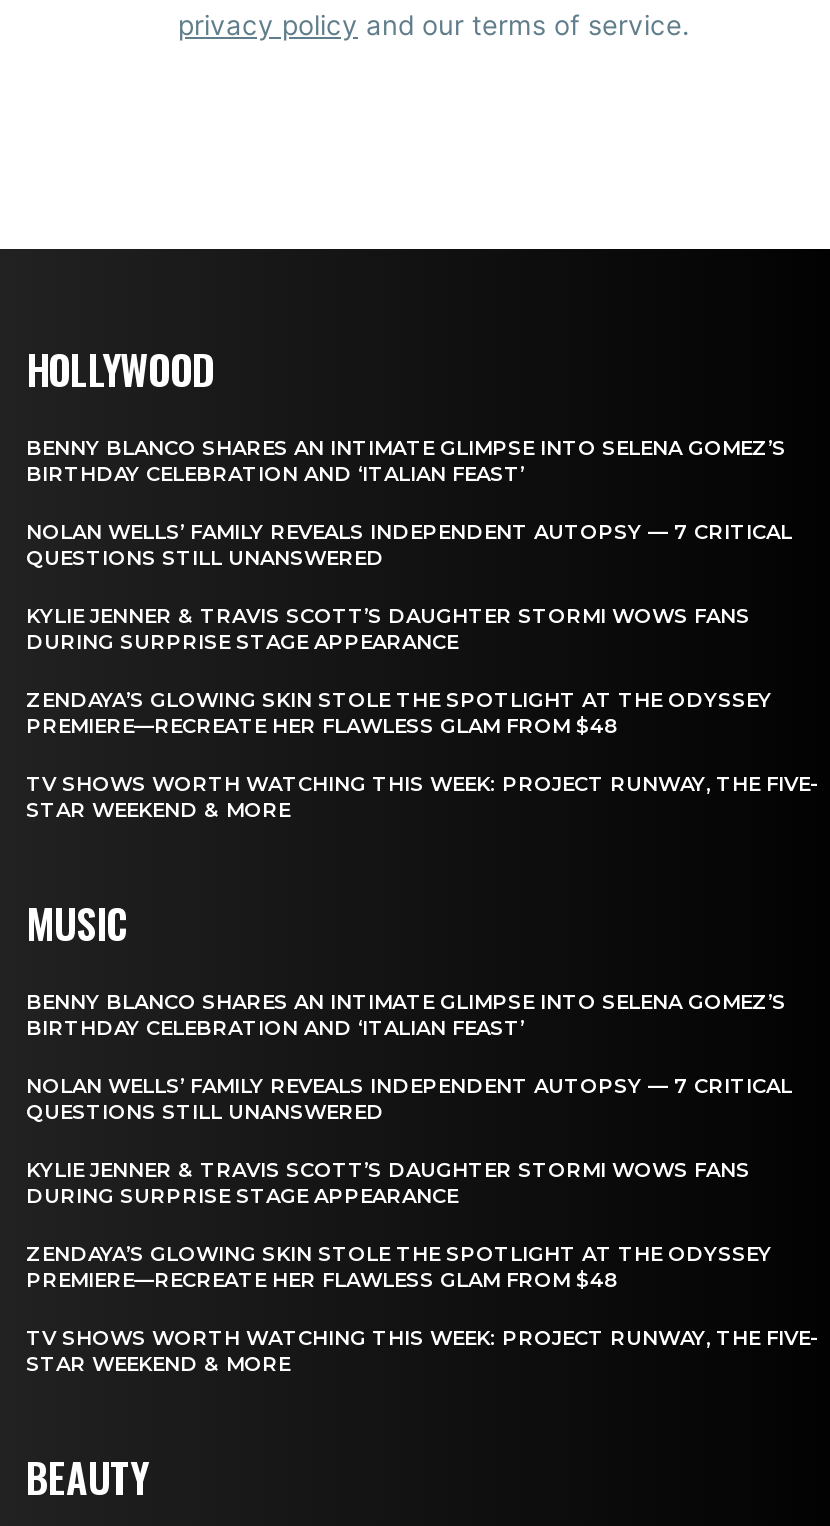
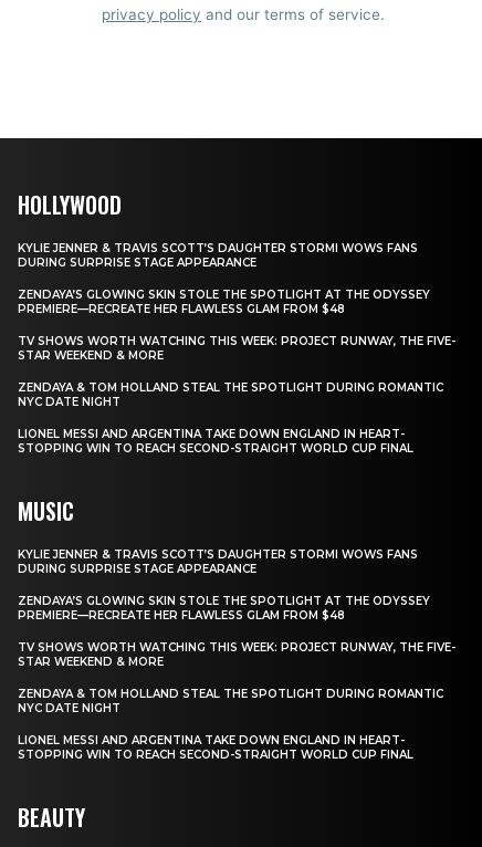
[26,436,792,572] BENNY BLANCO SHARES AN INTIMATE GLIMPSE INTO SELENA GOMEZ’S | BIRTHDAY CELEBRATION AND ‘ITALIAN FEAST’ | NOLAN WELLS’ FAMILY REVEALS INDEPENDENT AUTOPSY — 7 CRITICAL | QUESTIONS STILL UNANSWERED -> none
moved [26,604,818,824] -> [18,241,455,363]: KYLIE JENNER & TRAVIS SCOTT’S DAUGHTER STORMI WOWS FANS | DURING SURPRISE STAGE APPEARANCE | ZENDAYA’S GLOWING SKIN STOLE THE SPOTLIGHT AT THE ODYSSEY | PREMIERE—RECREATE HER FLAWLESS GLAM FROM $48 | TV SHOWS WORTH WATCHING THIS WEEK: PROJECT RUNWAY, THE FIVE- | STAR WEEKEND & MORE
none -> [18,381,443,456] ZENDAYA & TOM HOLLAND STEAL THE SPOTLIGHT DURING ROMANTIC | NYC DATE NIGHT | LIONEL MESSI AND ARGENTINA TAKE DOWN ENGLAND IN HEART- | STOPPING WIN TO REACH SECOND-STRAIGHT WORLD CUP FINAL
[26,990,792,1126] BENNY BLANCO SHARES AN INTIMATE GLIMPSE INTO SELENA GOMEZ’S | BIRTHDAY CELEBRATION AND ‘ITALIAN FEAST’ | NOLAN WELLS’ FAMILY REVEALS INDEPENDENT AUTOPSY — 7 CRITICAL | QUESTIONS STILL UNANSWERED -> none
moved [26,1158,818,1378] -> [18,548,455,669]: KYLIE JENNER & TRAVIS SCOTT’S DAUGHTER STORMI WOWS FANS | DURING SURPRISE STAGE APPEARANCE | ZENDAYA’S GLOWING SKIN STOLE THE SPOTLIGHT AT THE ODYSSEY | PREMIERE—RECREATE HER FLAWLESS GLAM FROM $48 | TV SHOWS WORTH WATCHING THIS WEEK: PROJECT RUNWAY, THE FIVE- | STAR WEEKEND & MORE
none -> [18,687,443,762] ZENDAYA & TOM HOLLAND STEAL THE SPOTLIGHT DURING ROMANTIC | NYC DATE NIGHT | LIONEL MESSI AND ARGENTINA TAKE DOWN ENGLAND IN HEART- | STOPPING WIN TO REACH SECOND-STRAIGHT WORLD CUP FINAL

